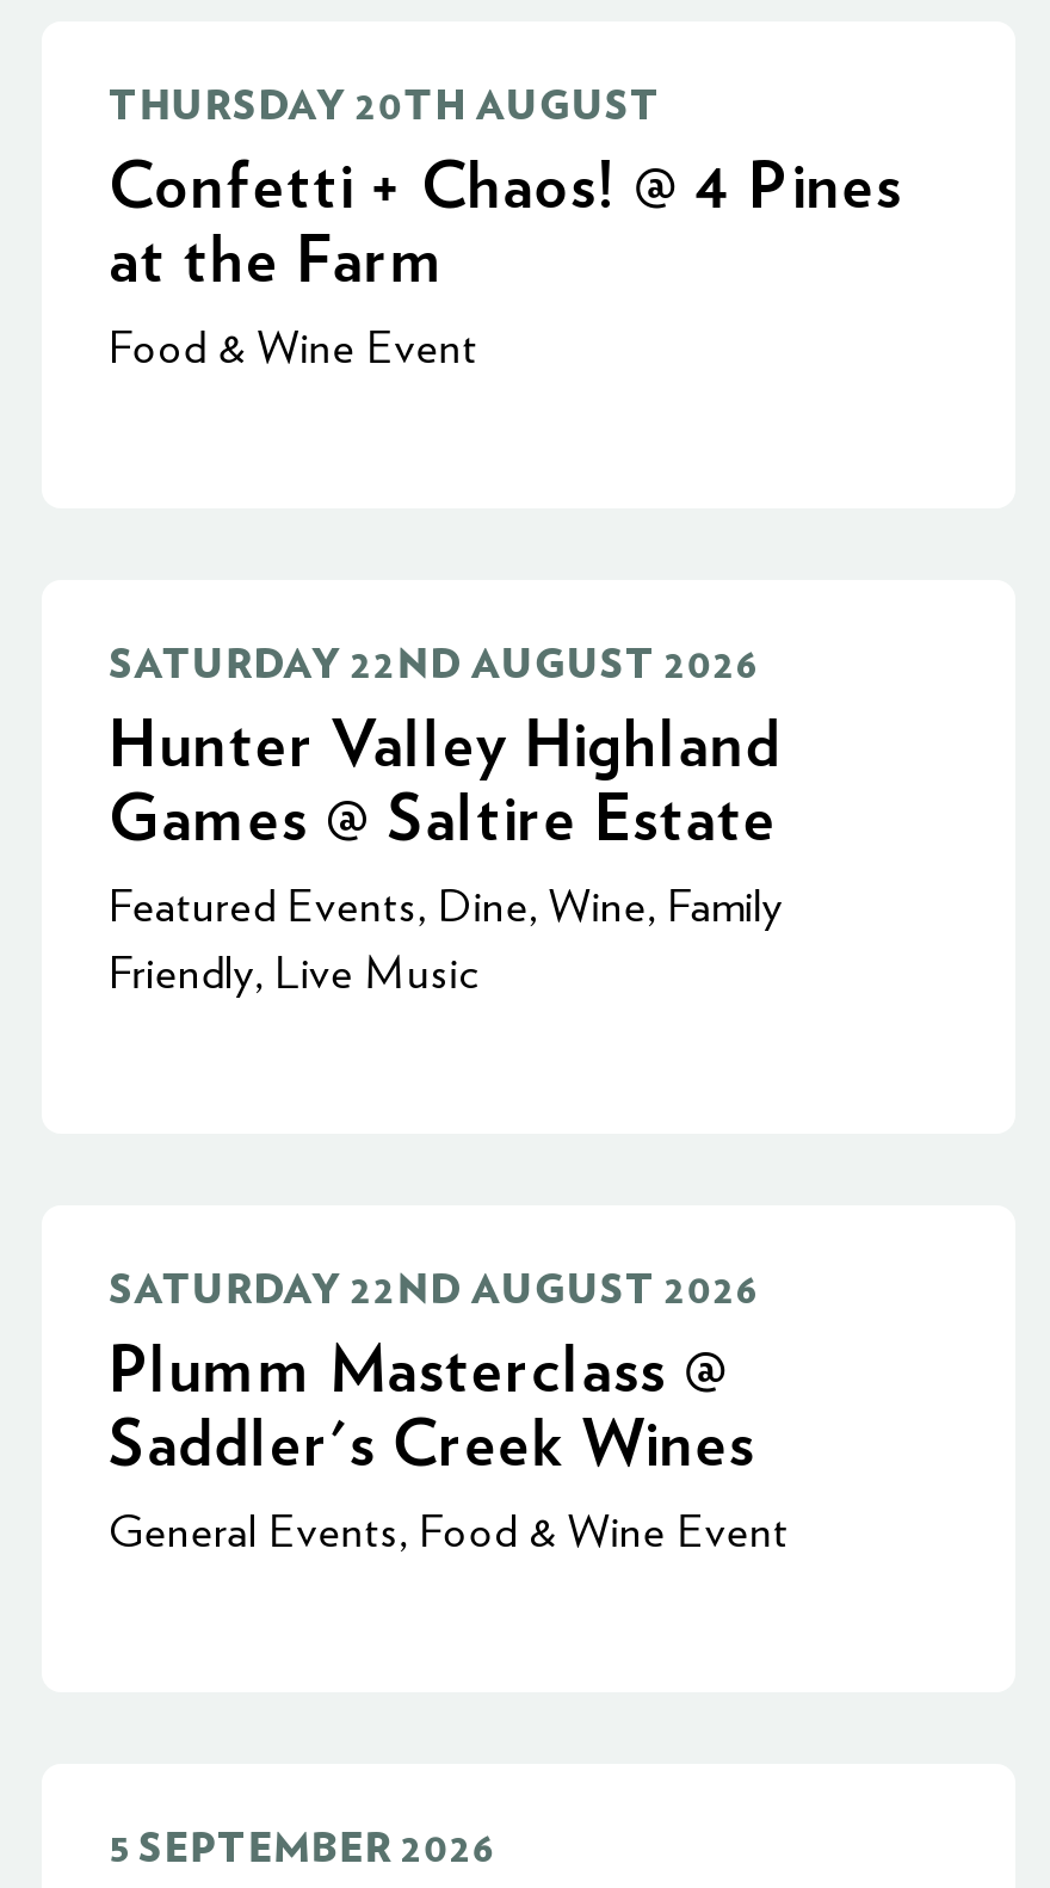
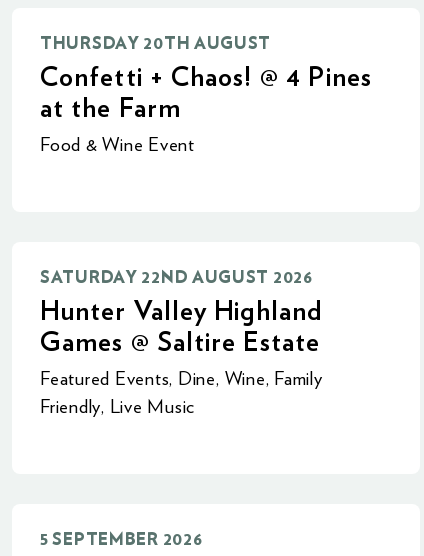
[109,1270,789,1556] SATURDAY 22ND AUGUST 2026 | Plumm Masterclass @ | Saddler's Creek Wines | General Events, Food & Wine Event -> none

